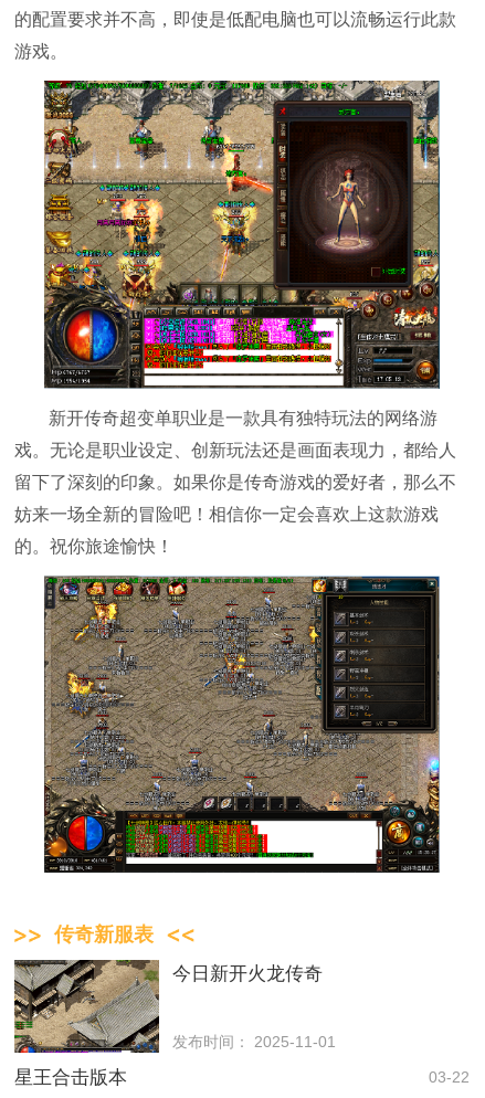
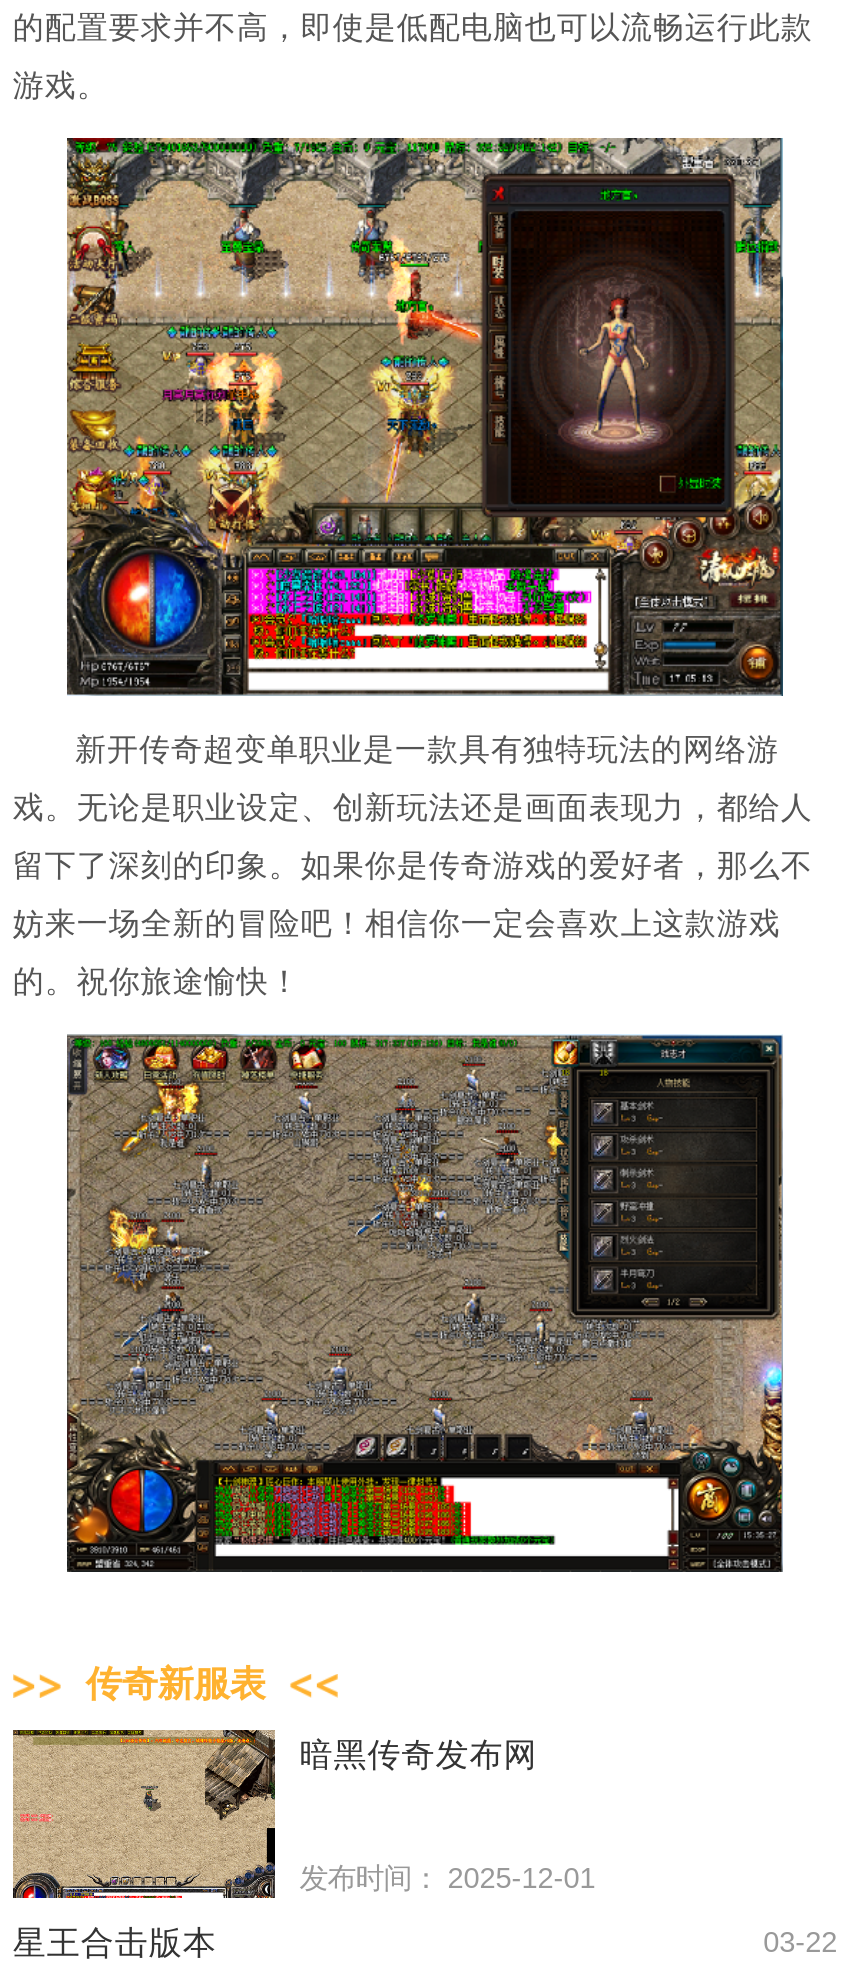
[14,960,323,1054] [image] | 今日新开火龙传奇 -> [13,1728,538,1900] [image] | 暗黑传奇发布网
[173,1033,336,1051] 发布时间： 2025-11-01 -> [300,1862,596,1894] 发布时间： 2025-12-01

